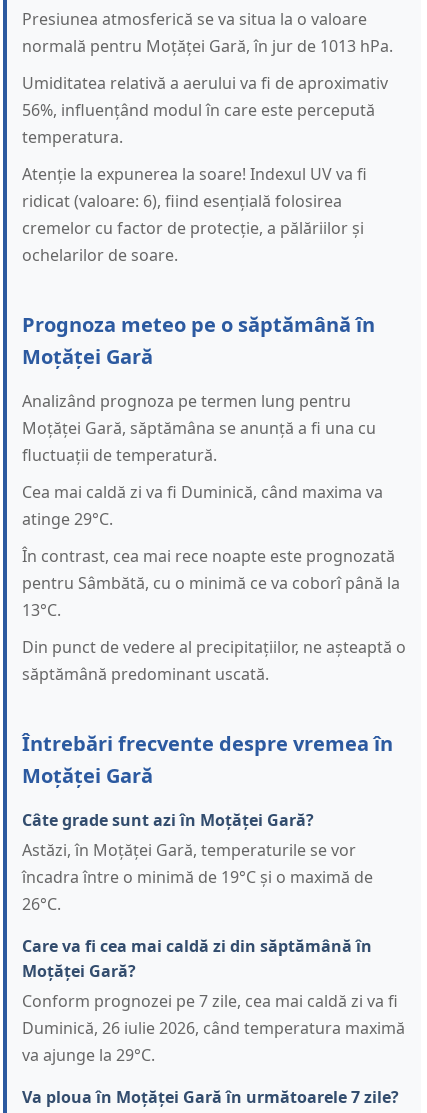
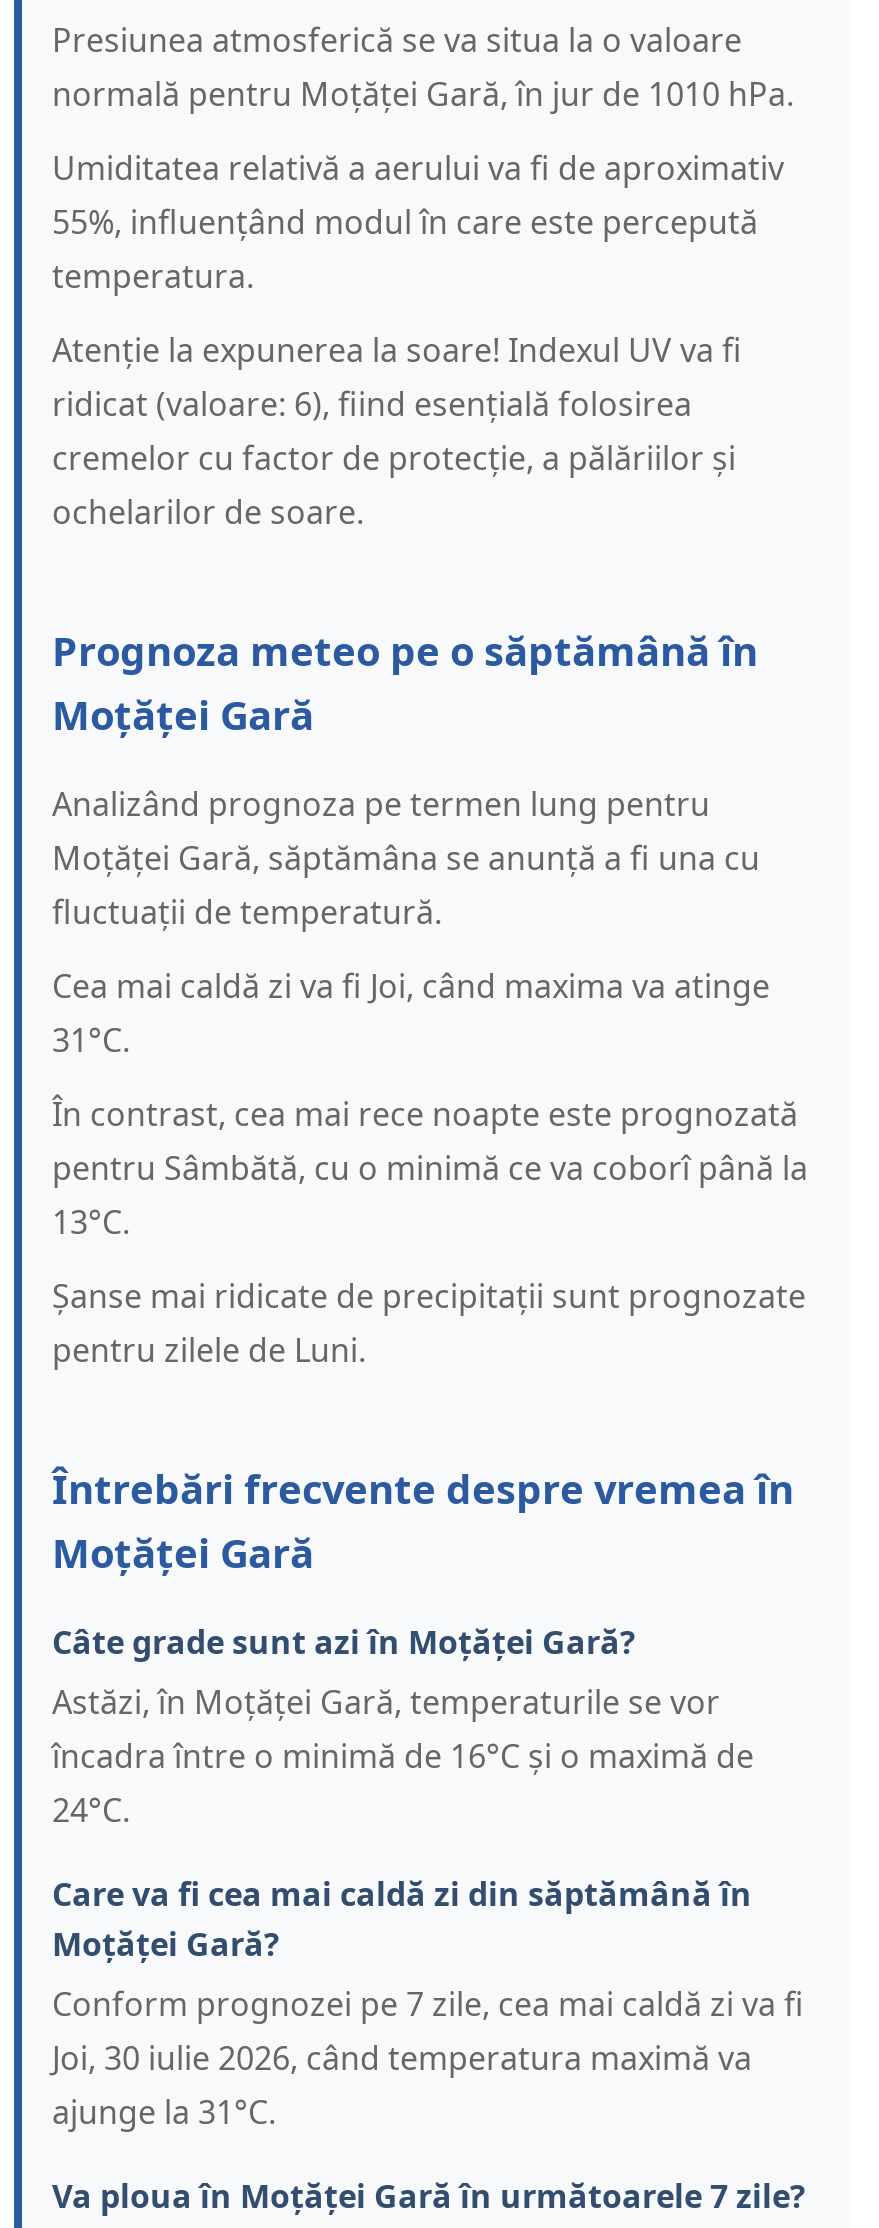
[22,35,393,57] normală pentru Moțăței Gară, în jur de 1013 hPa. -> [52,73,794,117] normală pentru Moțăței Gară, în jur de 1010 hPa.
[22,99,375,121] 56%, influențând modul în care este percepută -> [52,201,758,245] 55%, influențând modul în care este percepută
[22,481,383,530] Cea mai caldă zi va fi Duminică, când maxima va | atinge 29°C. -> [52,965,770,1063] Cea mai caldă zi va fi Joi, când maxima va atinge | 31°C.
[22,636,406,685] Din punct de vedere al precipitațiilor, ne așteaptă o | săptămână predominant uscată. -> [52,1275,806,1373] Șanse mai ridicate de precipitații sunt prognozate | pentru zilele de Luni.
[22,866,373,915] încadra între o minimă de 19°C și o maximă de | 26°C. -> [52,1735,754,1833] încadra între o minimă de 16°C și o maximă de | 24°C.
[22,1017,405,1066] Duminică, 26 iulie 2026, când temperatura maximă | va ajunge la 29°C. -> [52,2037,752,2135] Joi, 30 iulie 2026, când temperatura maximă va | ajunge la 31°C.

